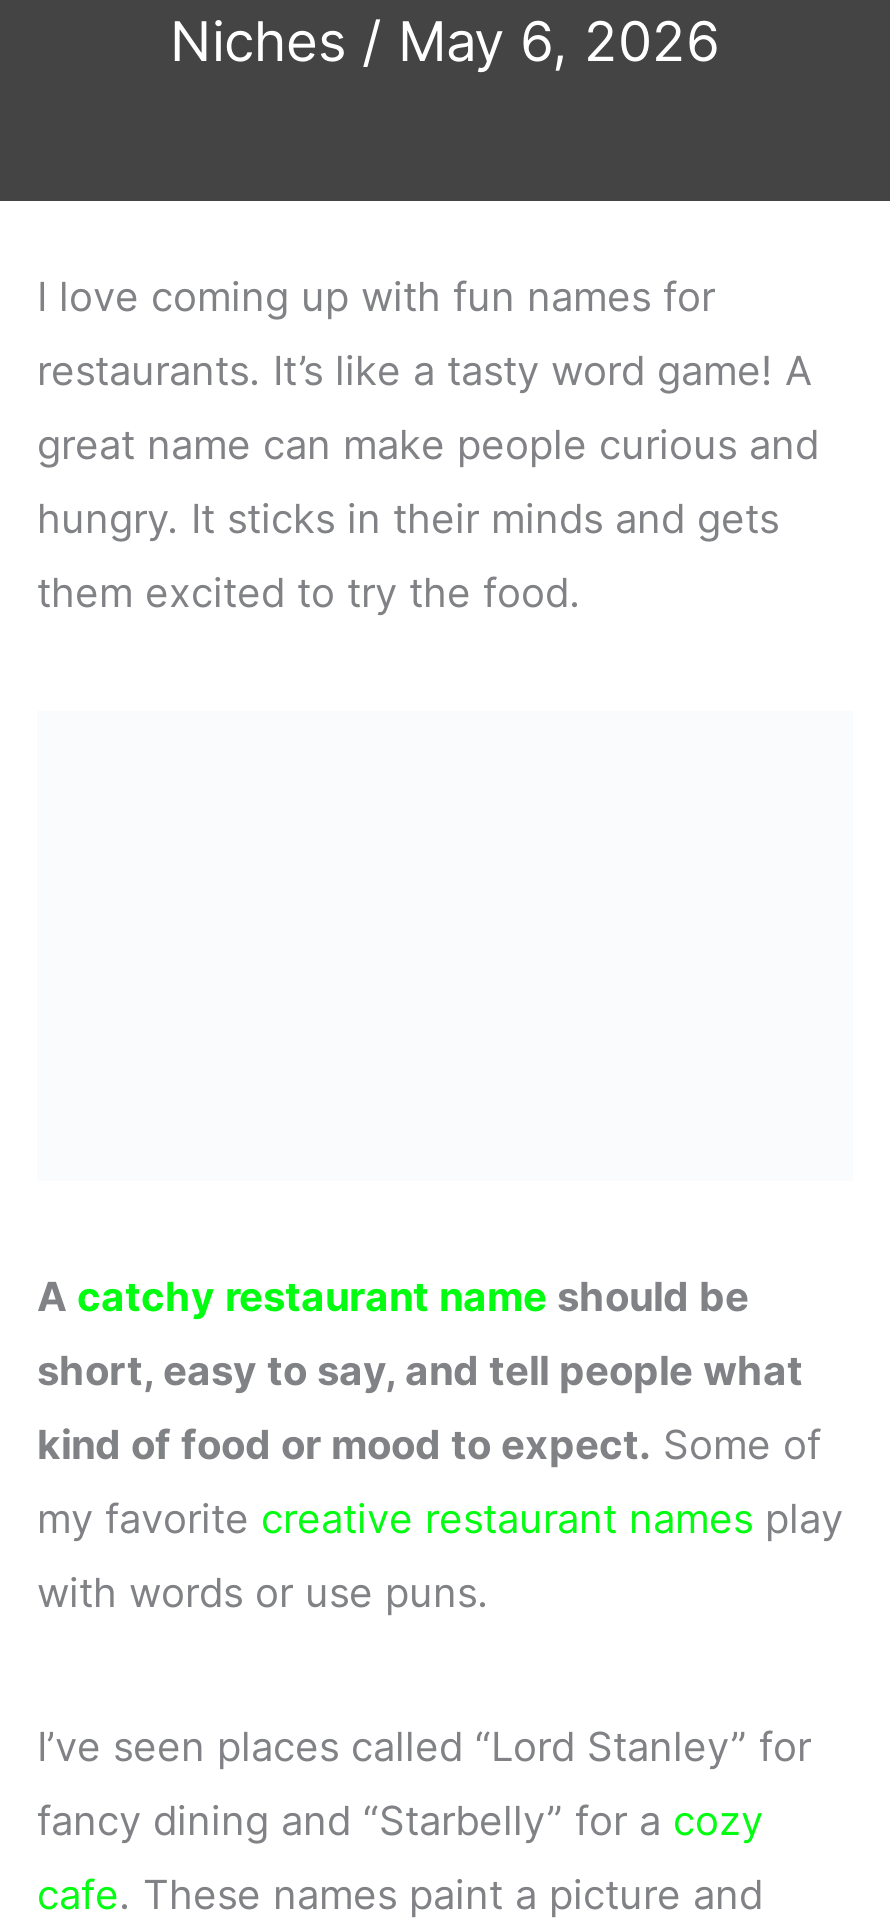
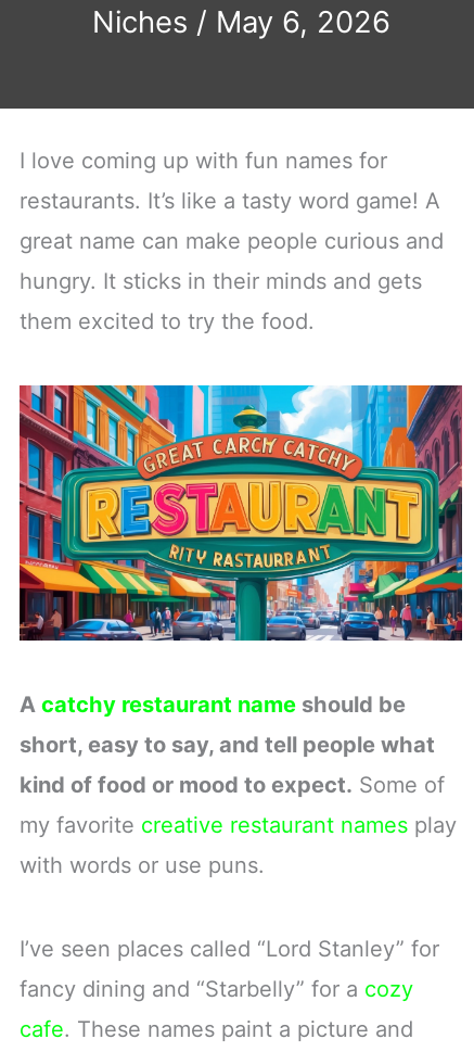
none -> [18,384,463,642] [image]

